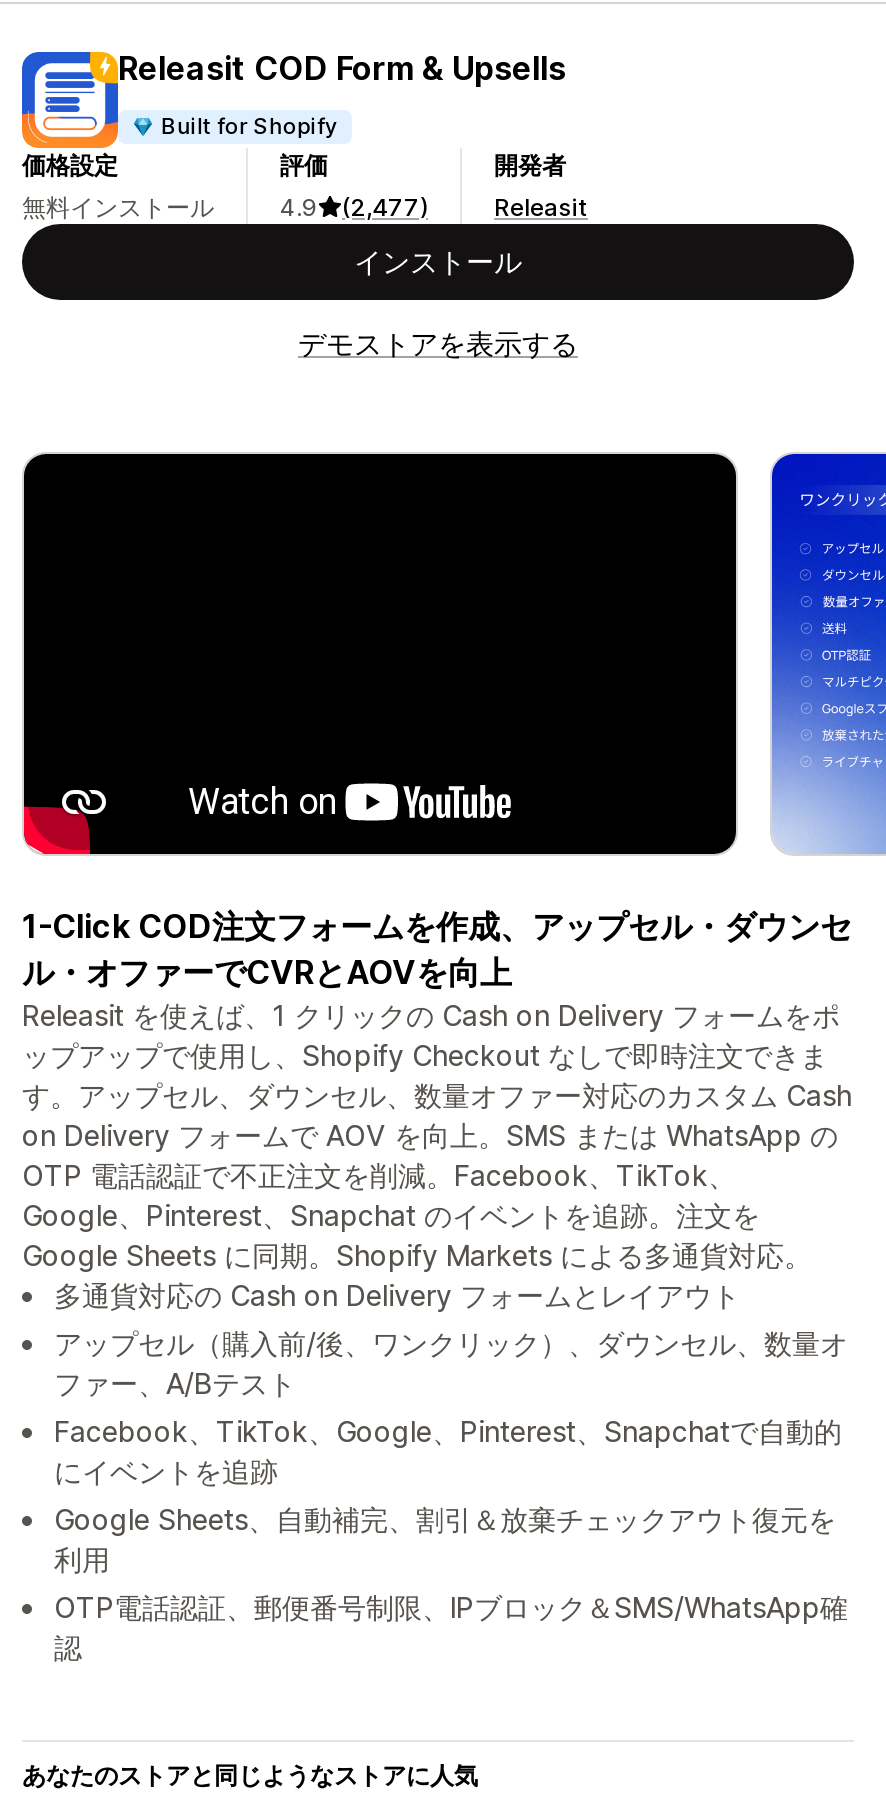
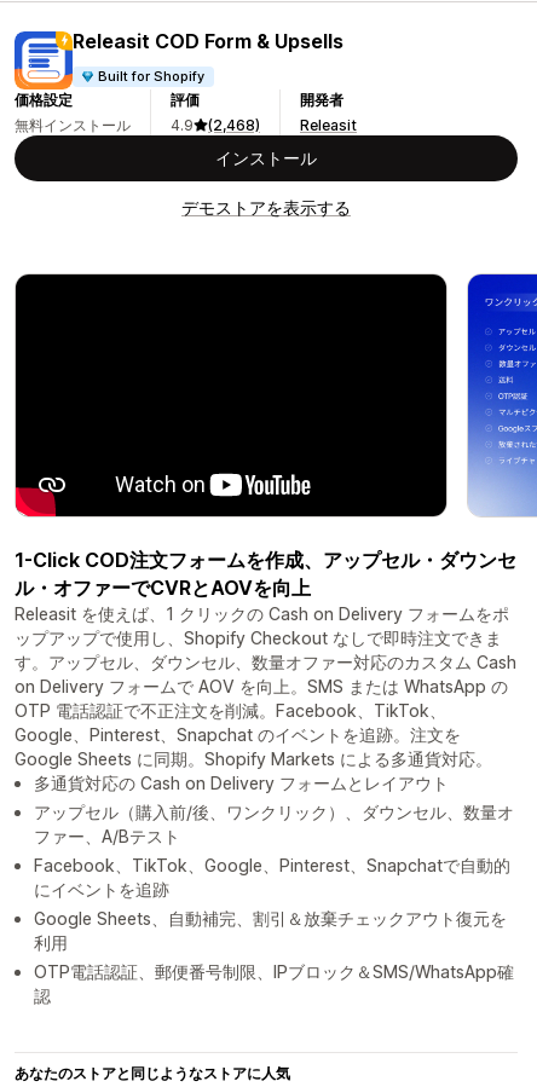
[280,192,428,222] 4.9 (2,477) -> [171,116,260,134] 4.9 (2,468)

